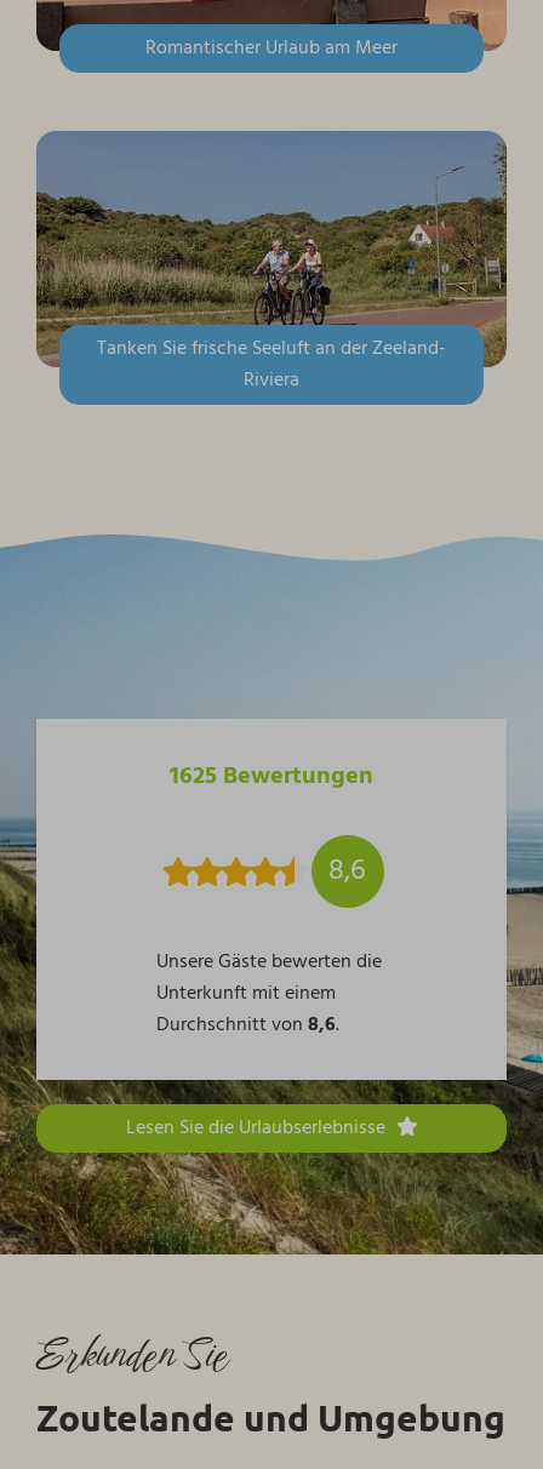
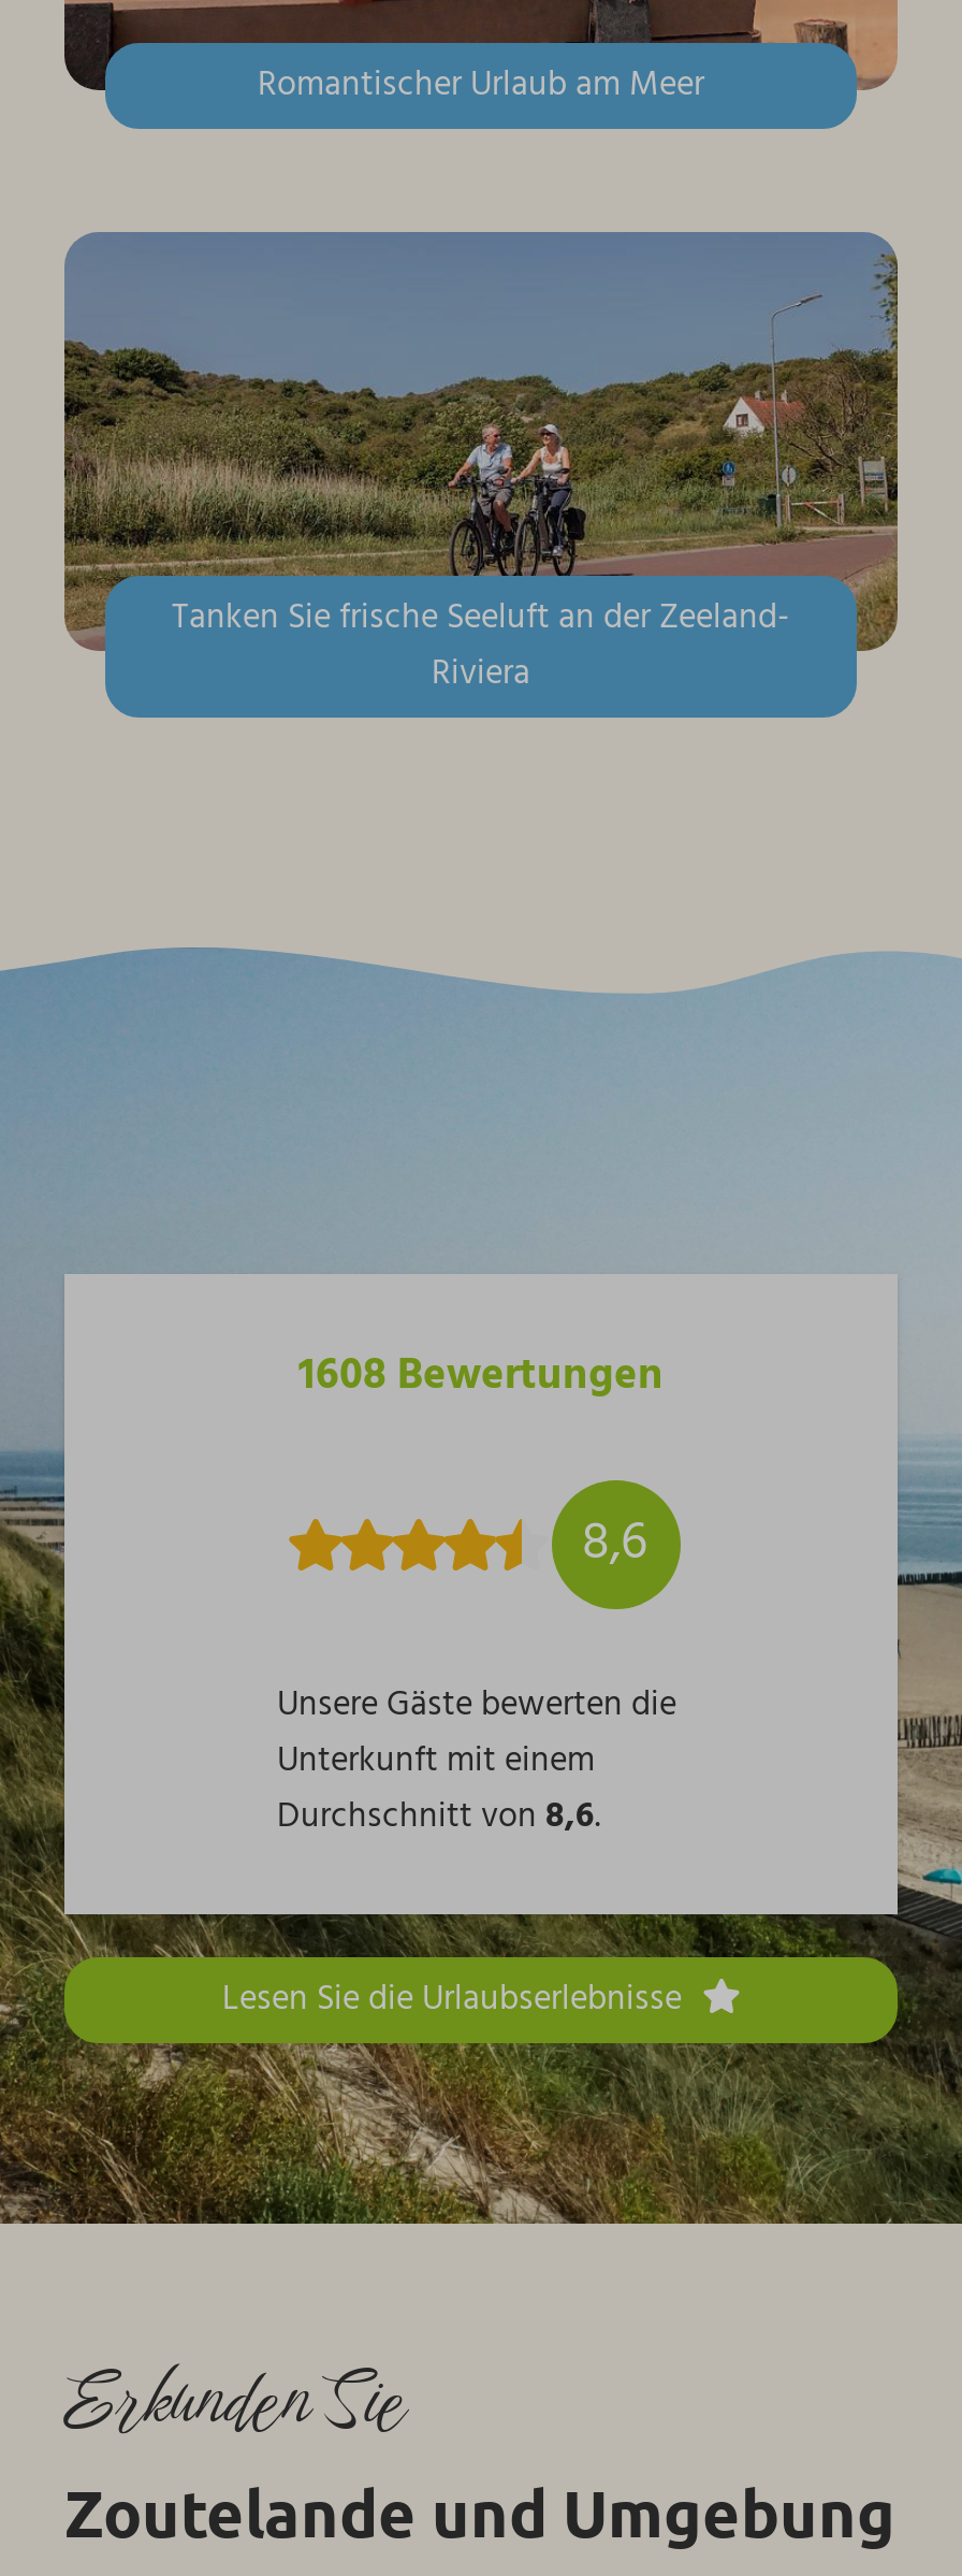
[170,757,373,796] 1625 Bewertungen -> [298,1343,664,1411] 1608 Bewertungen

